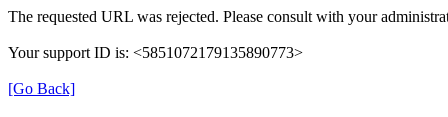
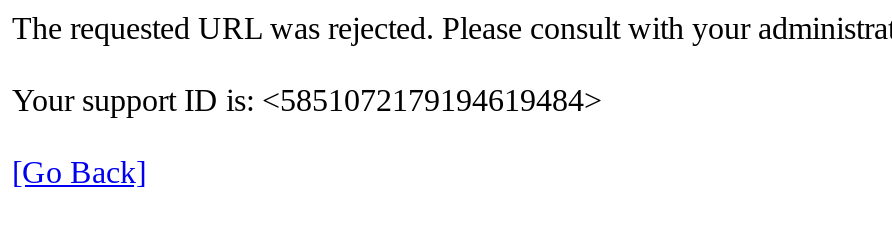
[8,44,303,61] Your support ID is: <5851072179135890773> -> [12,83,602,117] Your support ID is: <5851072179194619484>

